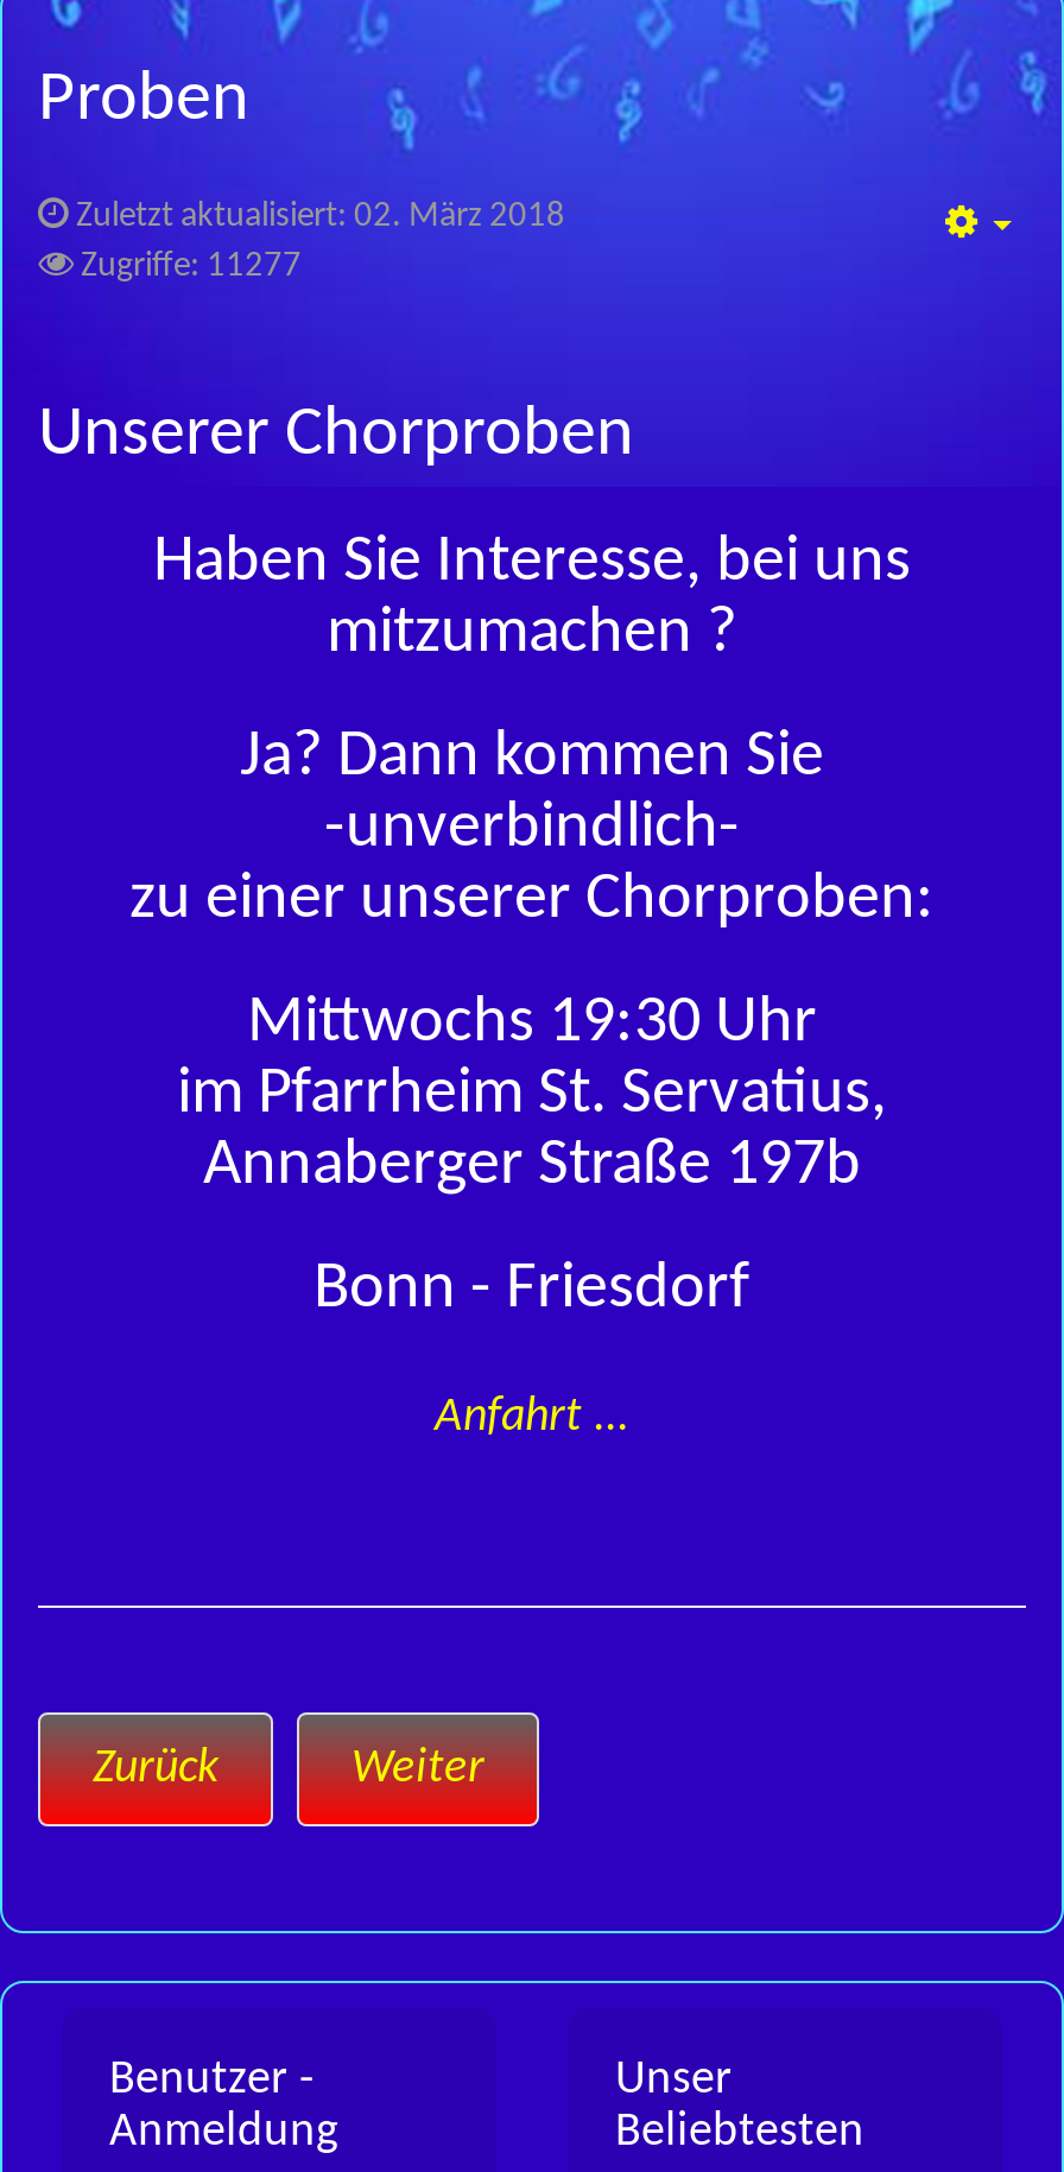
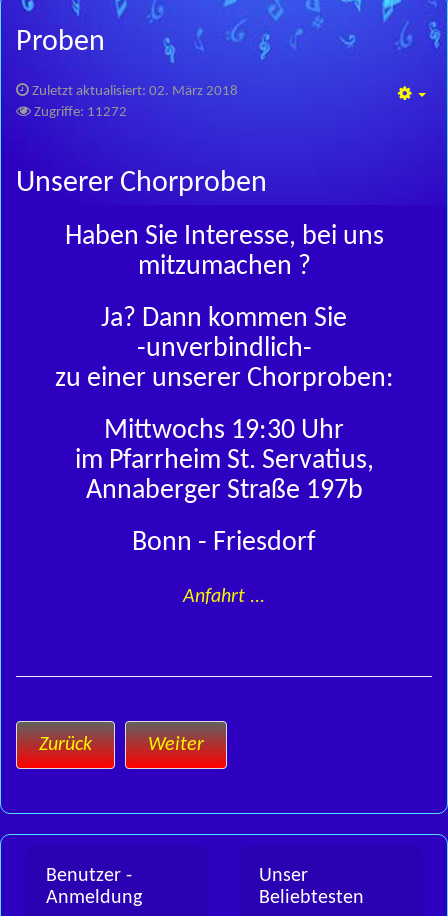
[81,249,302,285] Zugriffe: 11277 -> [34,105,127,120] Zugriffe: 11272

